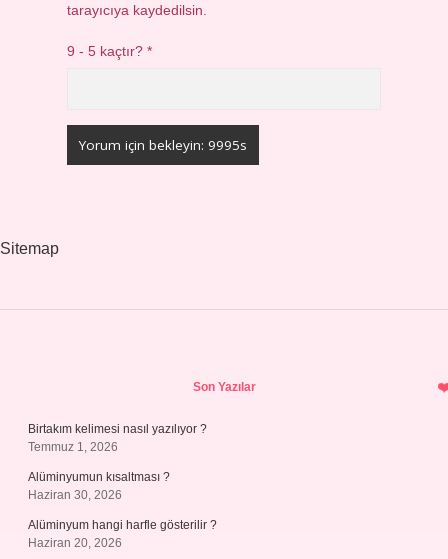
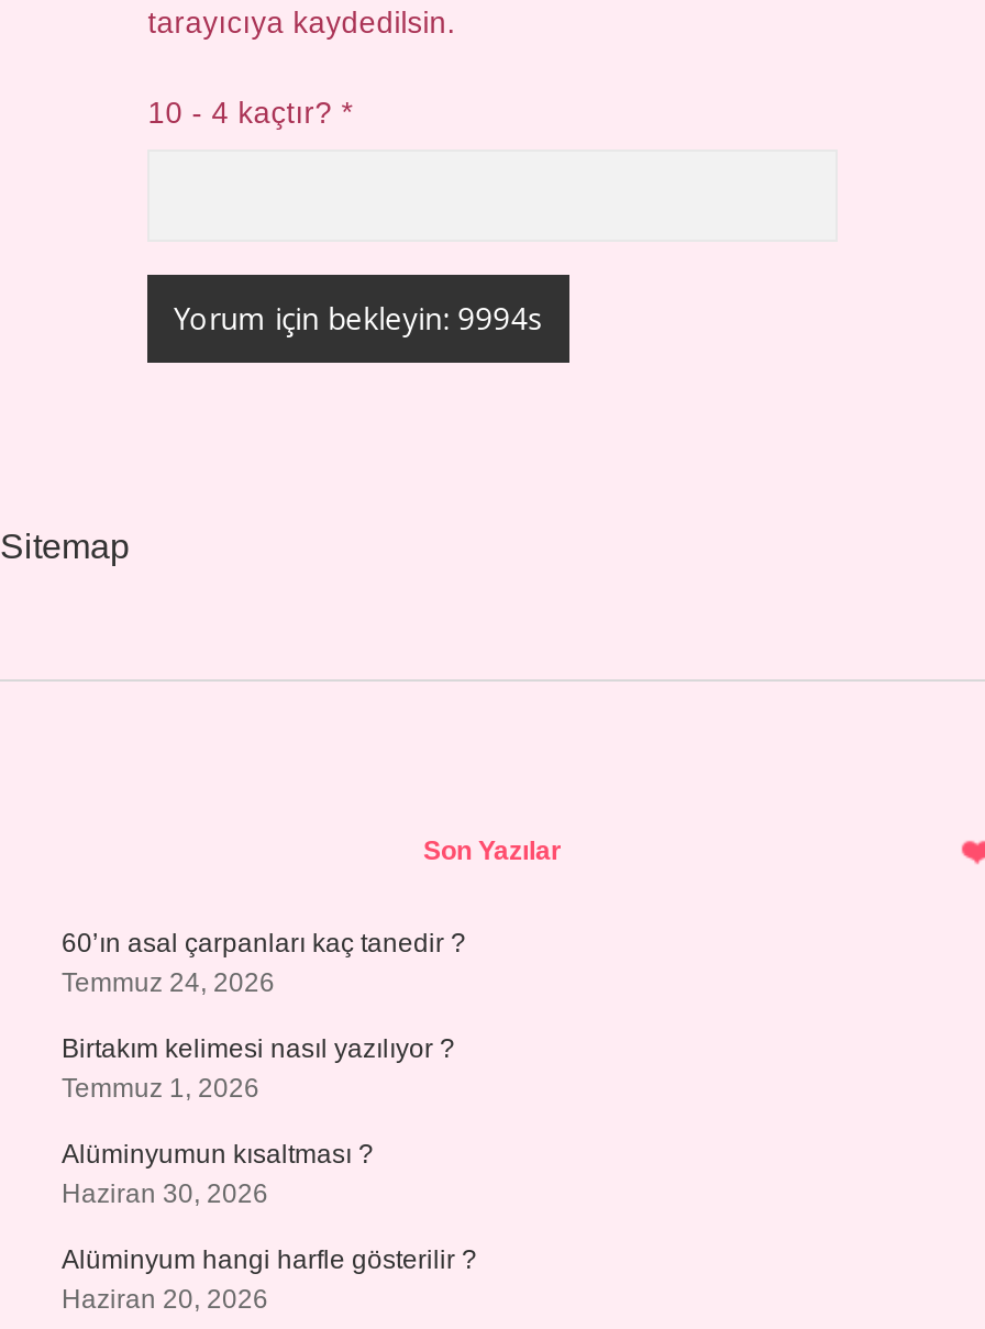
[67,44,152,59] 9 - 5 kaçtır? * -> [148,97,352,130] 10 - 4 kaçtır? *
none -> [62,928,466,998] 60’ın asal çarpanları kaç tanedir ? | Temmuz 24, 2026

